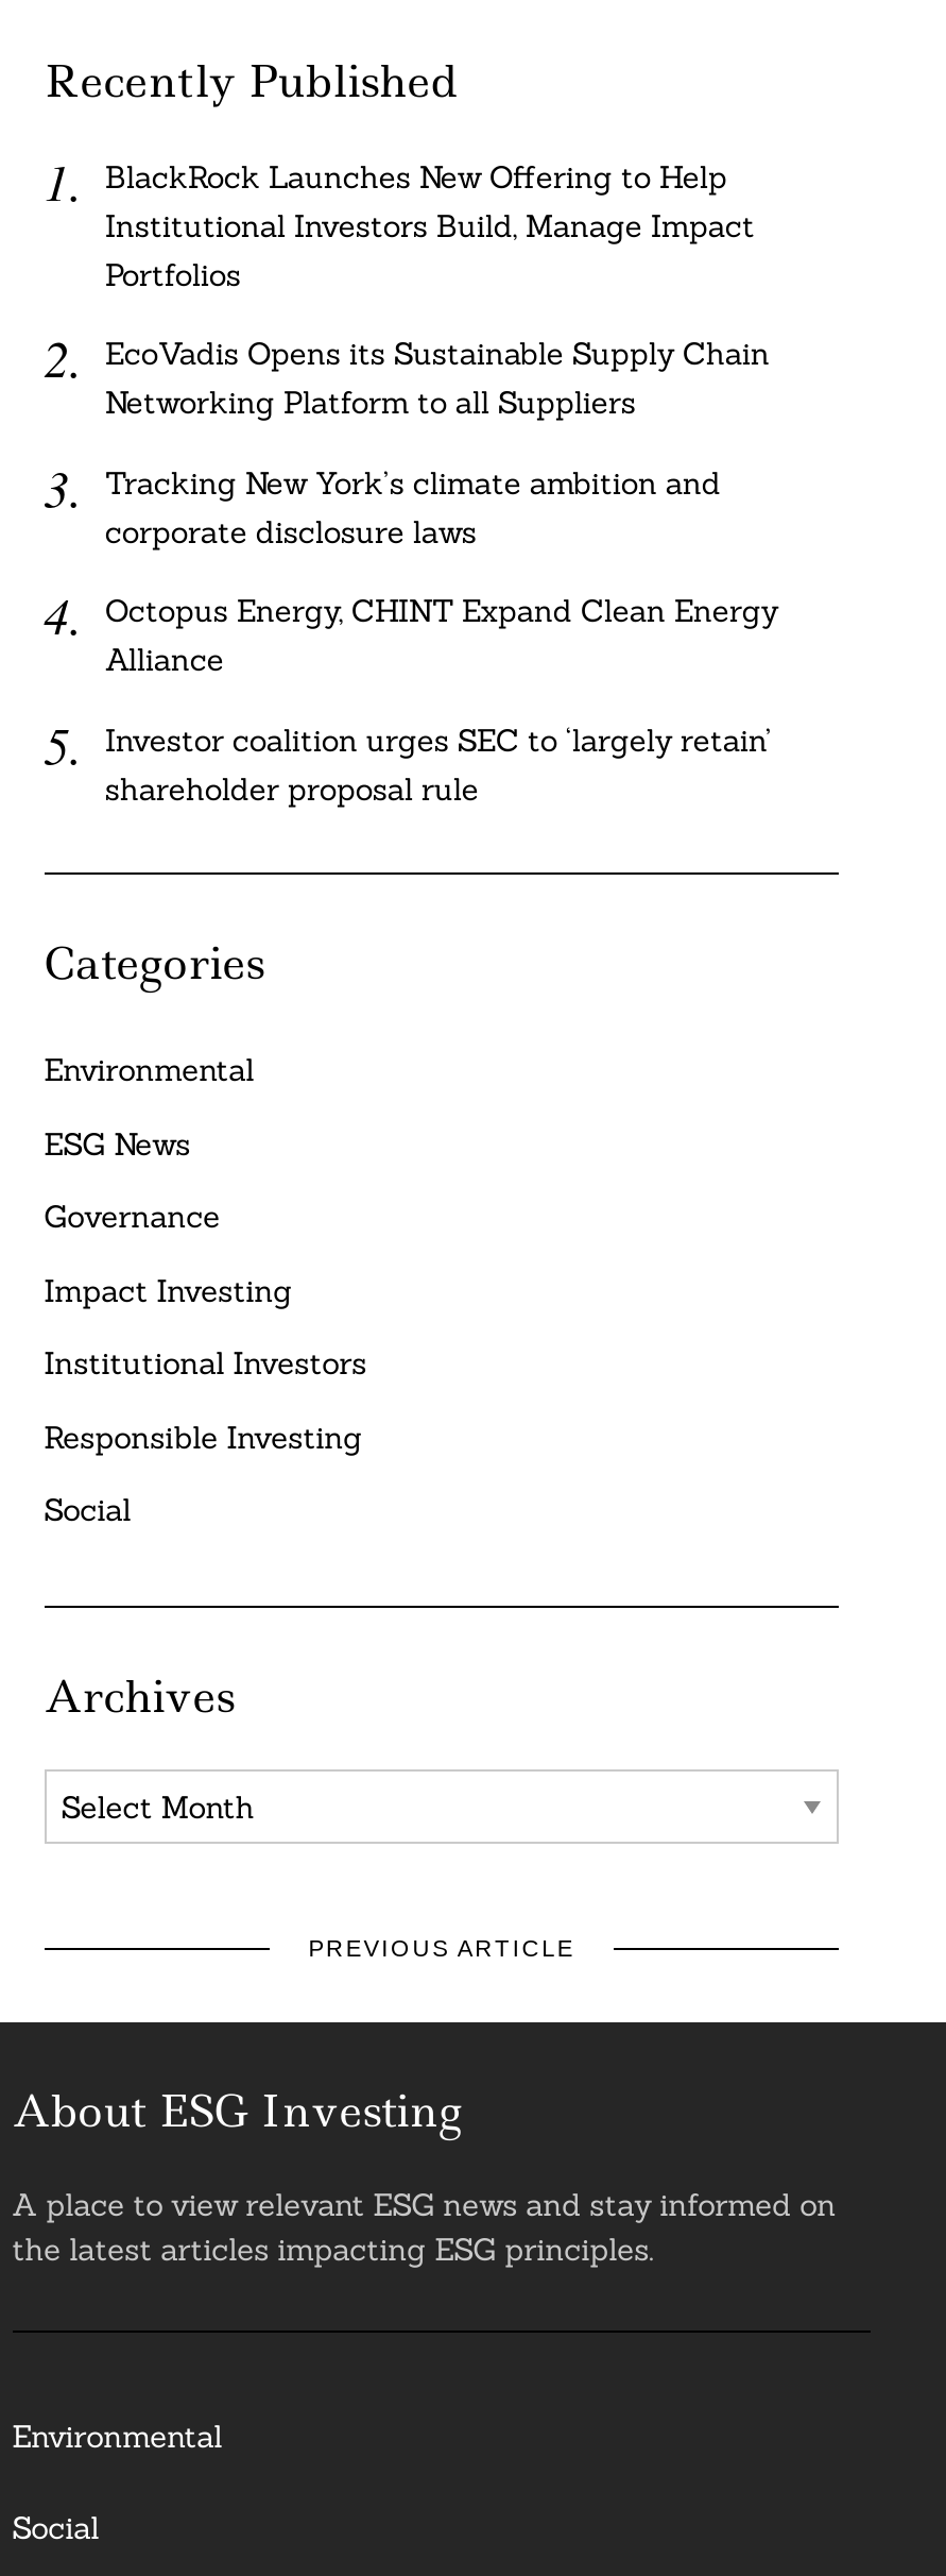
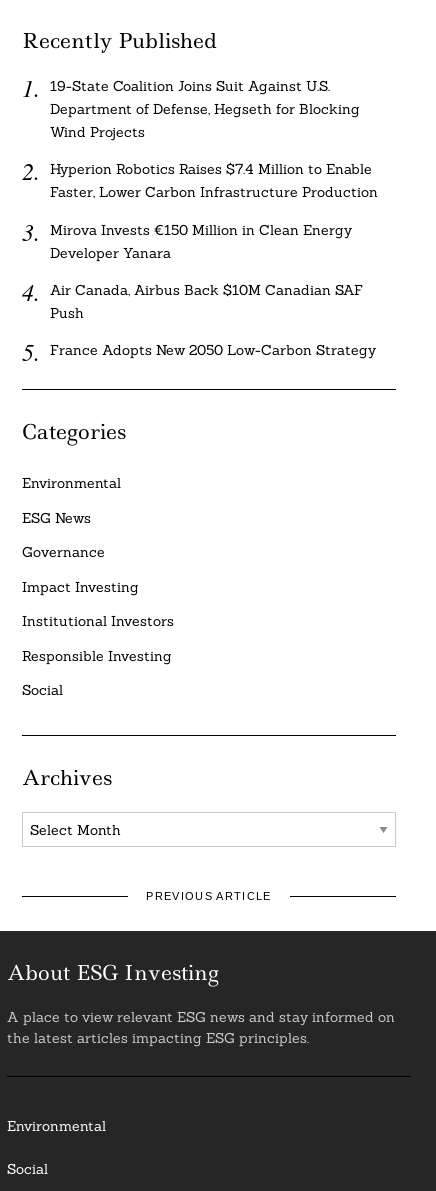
[105,158,755,294] BlackRock Launches New Offering to Help | Institutional Investors Build, Manage Impact | Portfolios -> [50,77,360,141] 19-State Coalition Joins Suit Against U.S. | Department of Defense, Hegseth for Blocking | Wind Projects
[105,335,770,423] EcoVadis Opens its Sustainable Supply Chain | Networking Platform to all Suppliers -> [50,160,378,201] Hyperion Robotics Raises $7.4 Million to Enable | Faster, Lower Carbon Infrastructure Production
[105,464,721,551] Tracking New York’s climate ambition and | corporate disclosure laws -> [50,221,352,262] Mirova Invests €150 Million in Clean Energy | Developer Yanara
[105,592,778,679] Octopus Energy, CHINT Expand Clean Energy | Alliance -> [50,281,363,322] Air Canada, Airbus Back $10M Canadian SAF | Push
[105,721,772,808] Investor coalition urges SEC to ‘largely retain’ | shareholder proposal rule -> [50,341,376,359] France Adopts New 2050 Low-Carbon Strategy

